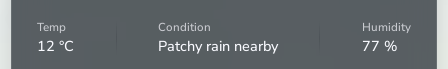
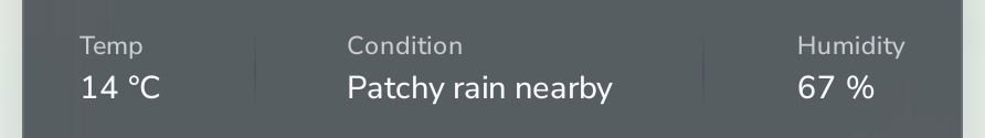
[37,36,74,56] 12 °C -> [80,64,161,108] 14 °C
[362,36,397,56] 77% -> [797,64,874,108] 67%

